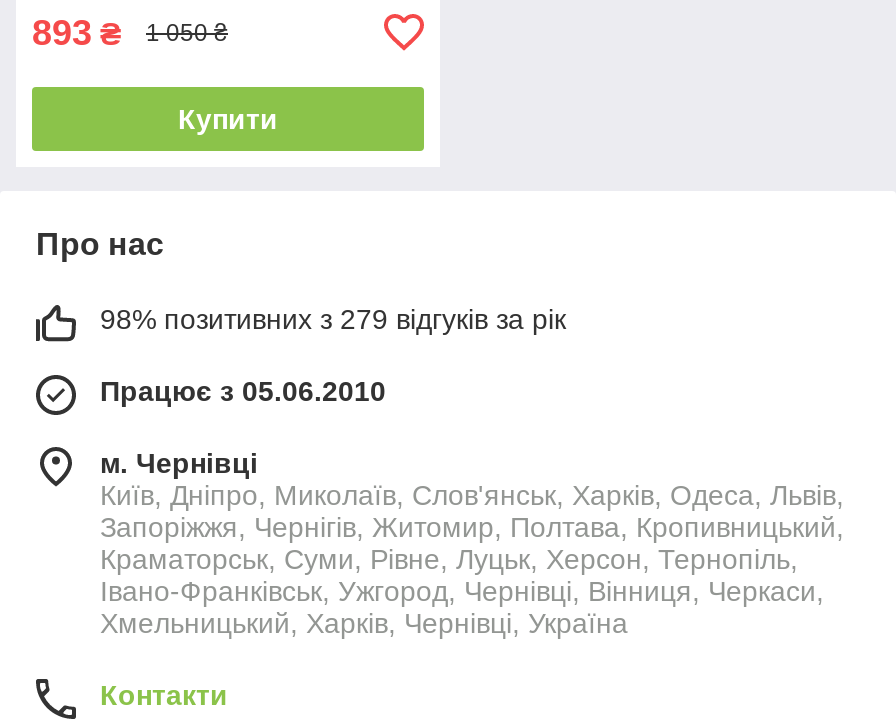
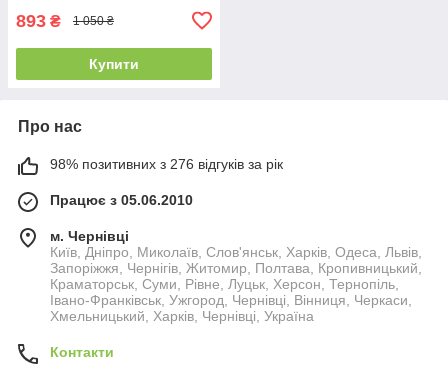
[100,303,566,335] 98% позитивних з 279 відгуків за рік -> [50,156,283,172] 98% позитивних з 276 відгуків за рік

